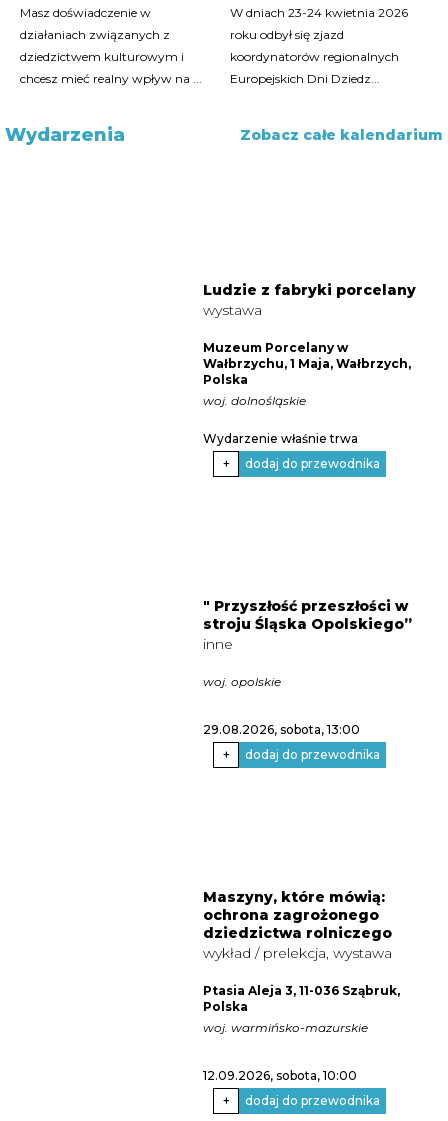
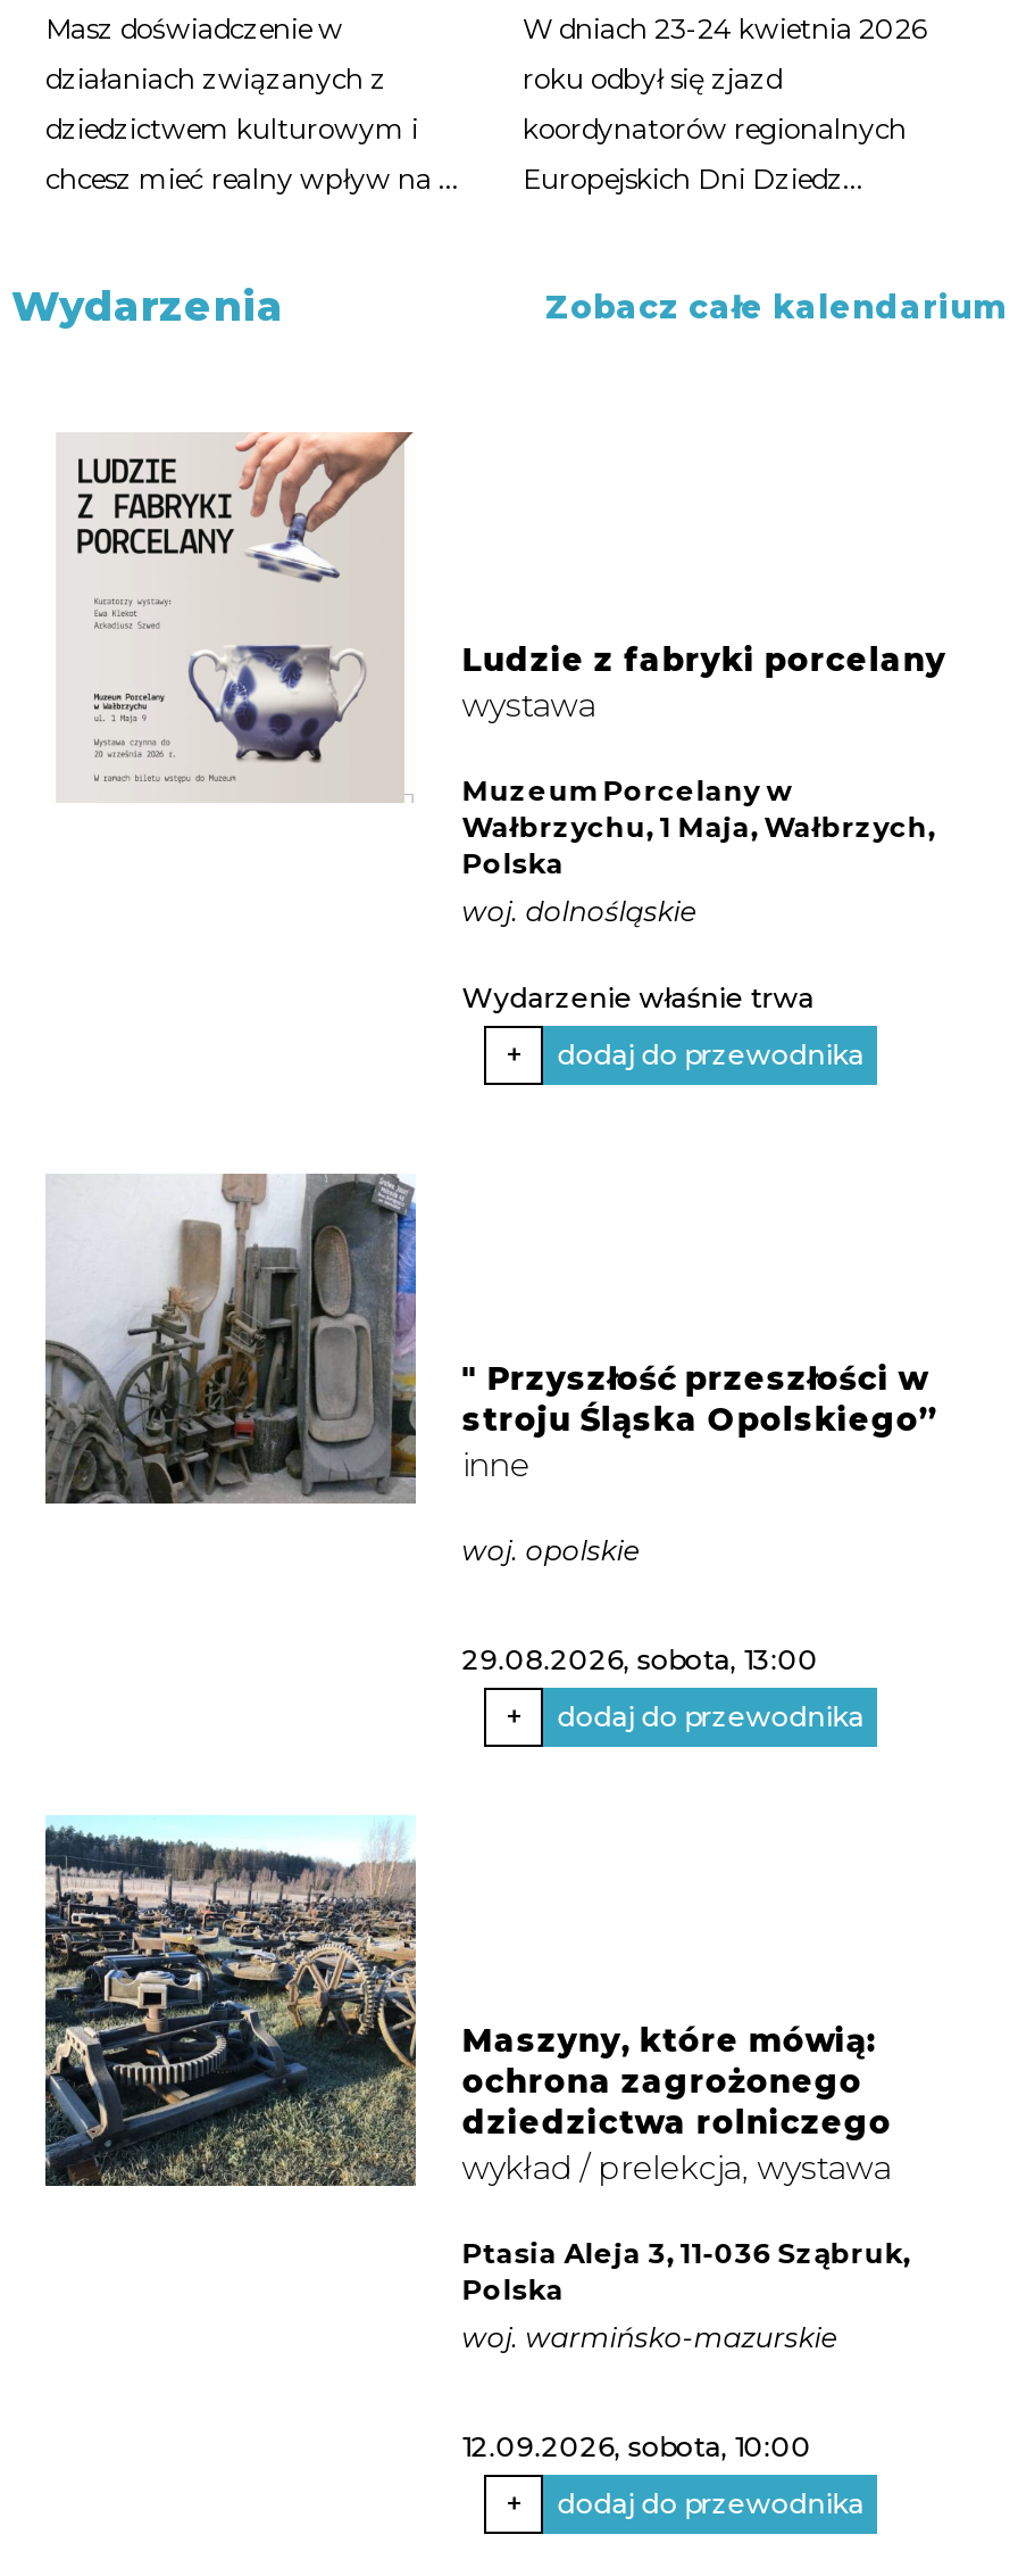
none -> [59,430,414,803] [image]
none -> [43,1171,418,1506] [image]
none -> [43,1815,418,2188] [image]

